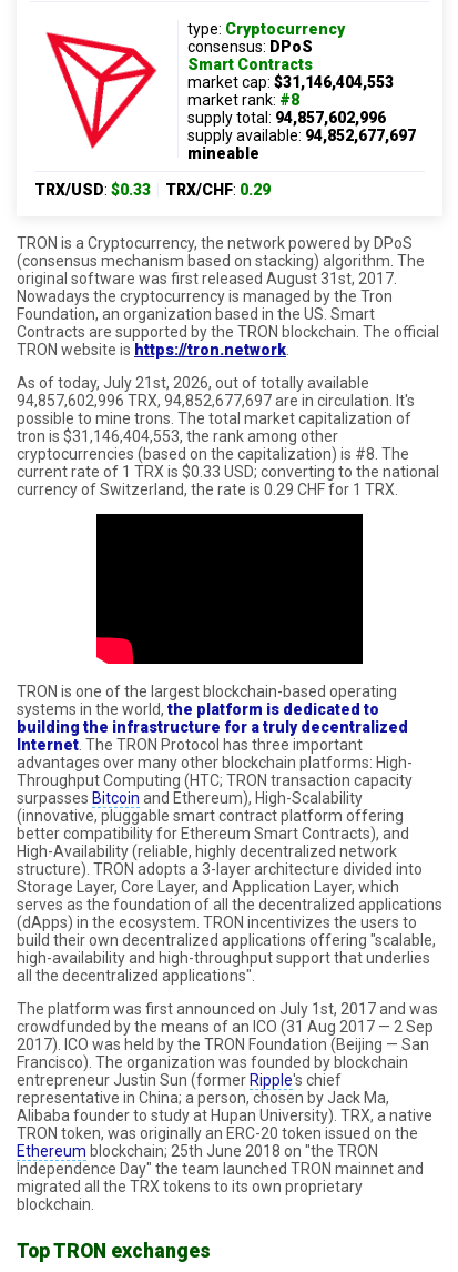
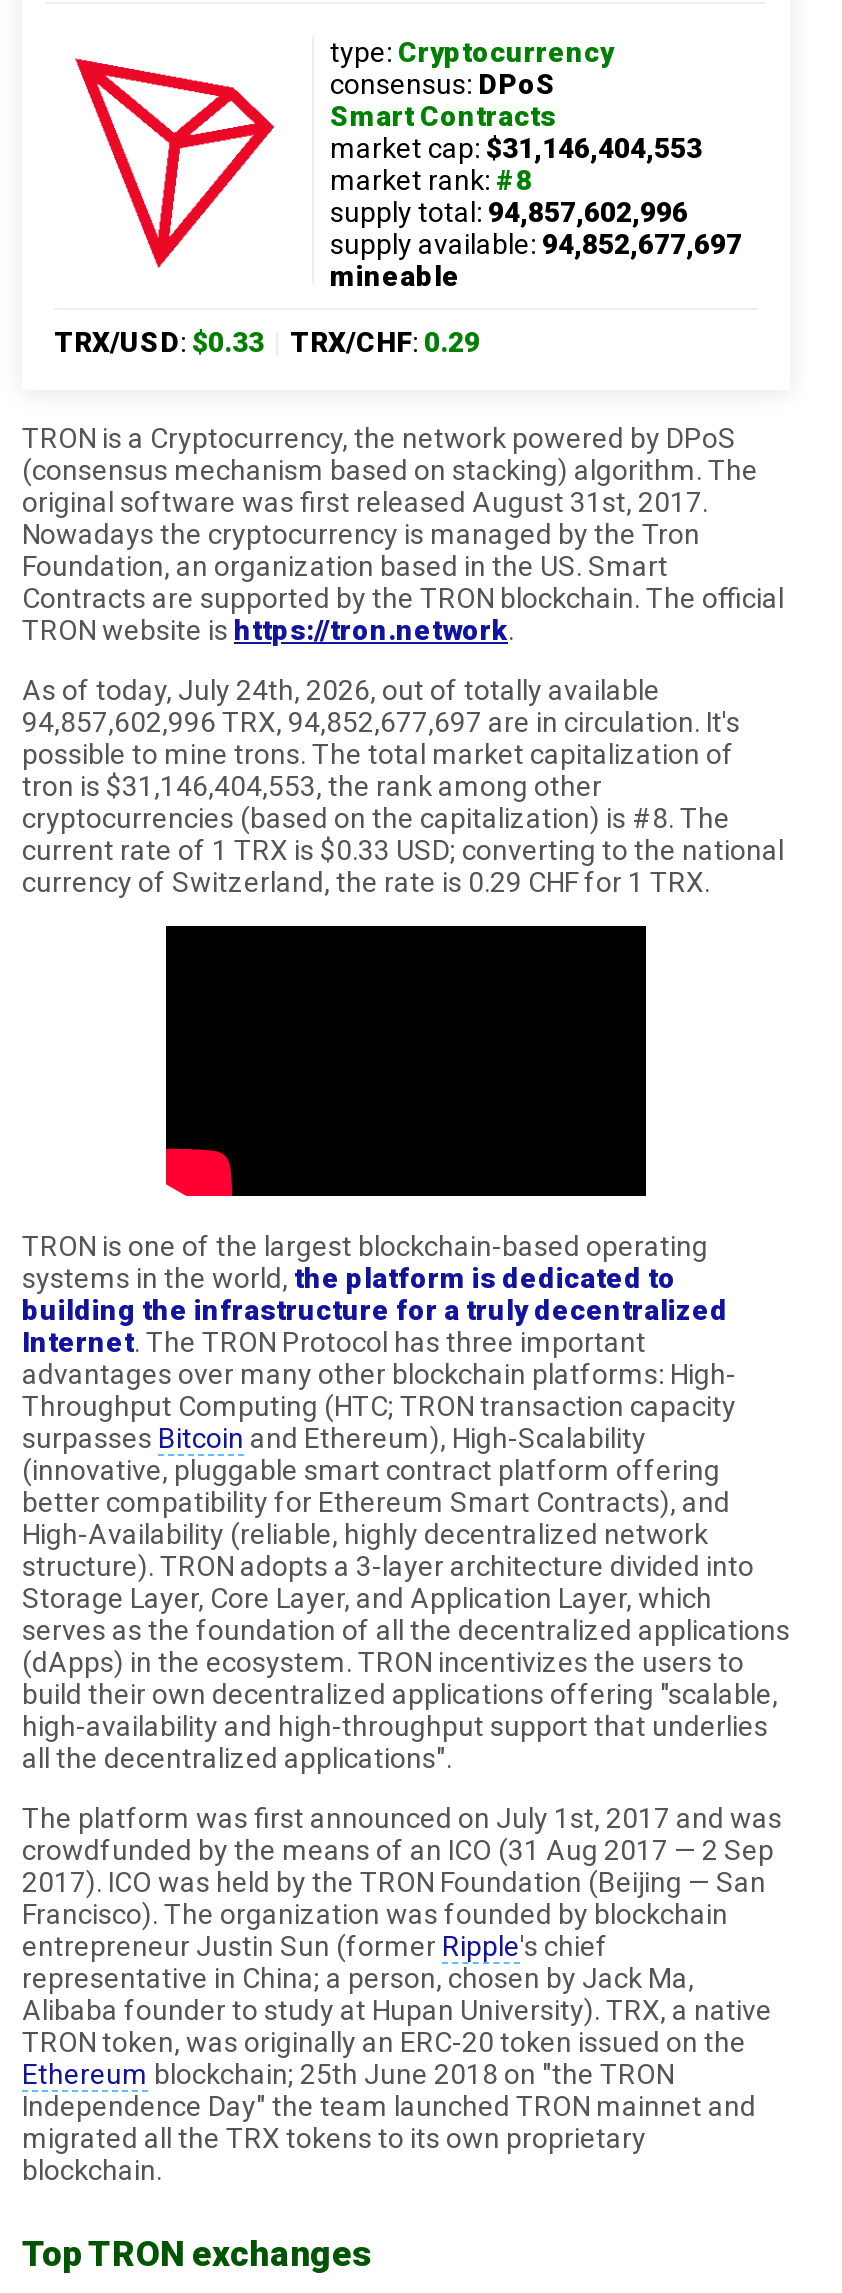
[17,374,369,392] As of today, July 21st, 2026, out of totally available -> [22,674,660,706] As of today, July 24th, 2026, out of totally available

